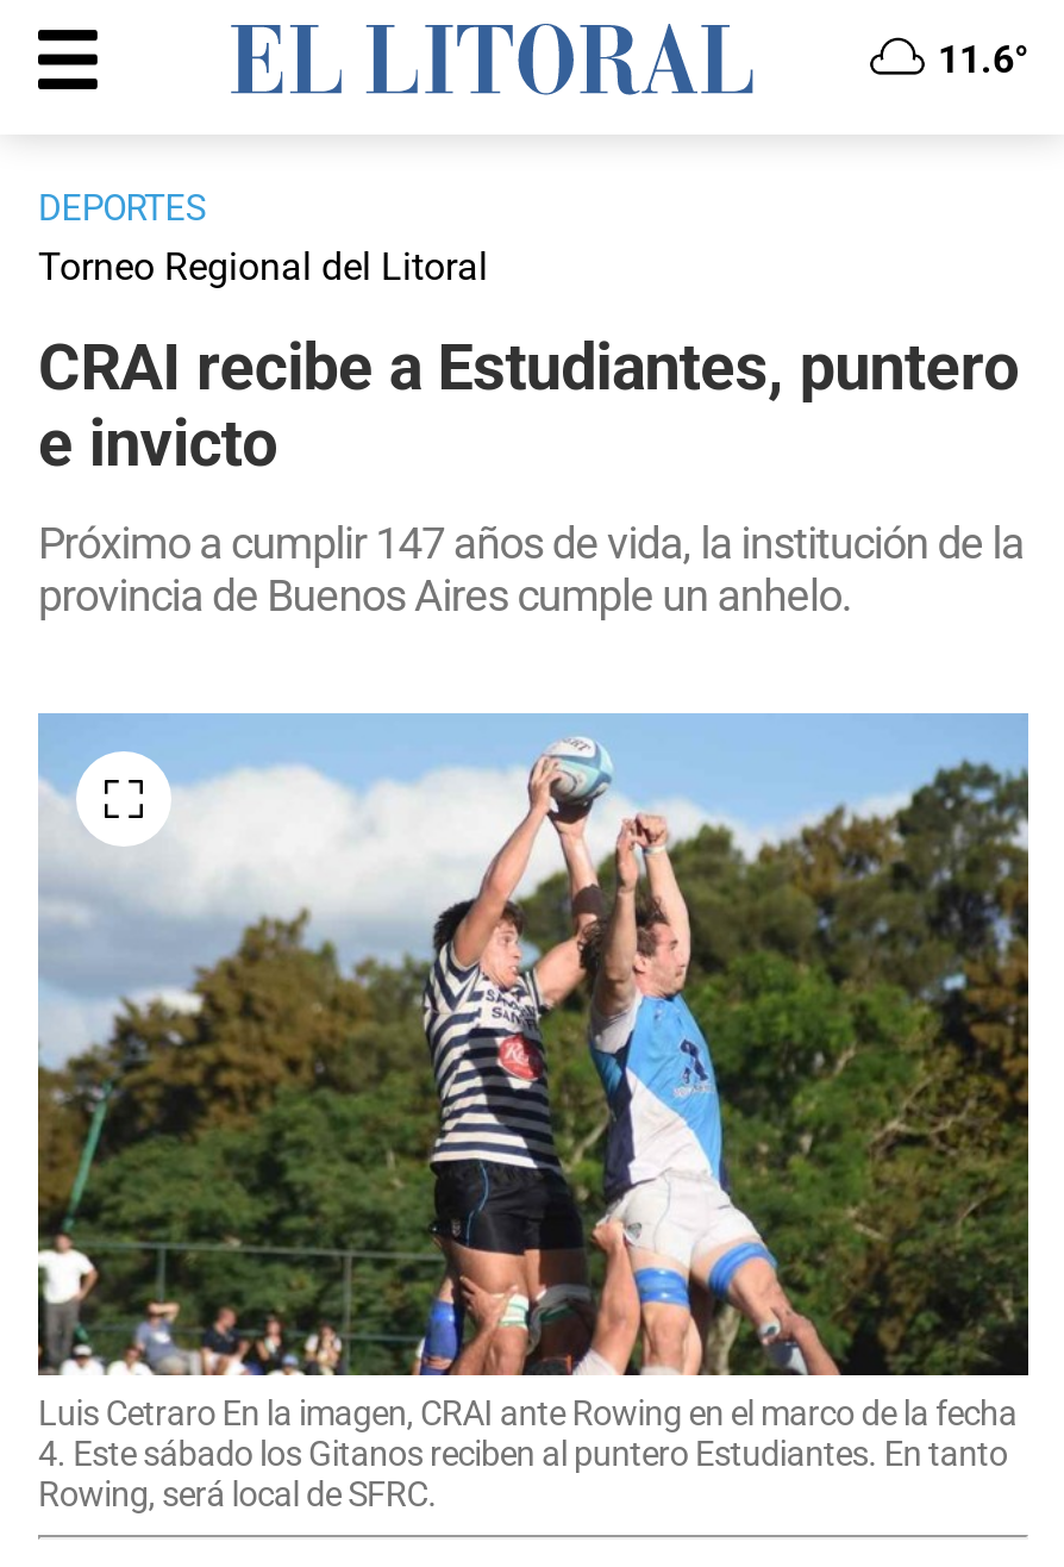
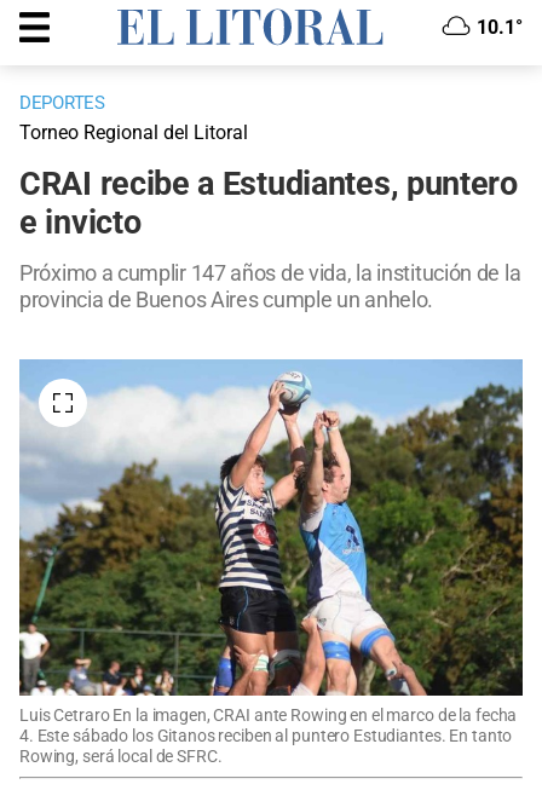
[938,36,1028,81] 11.6° -> [477,15,523,38] 10.1°

